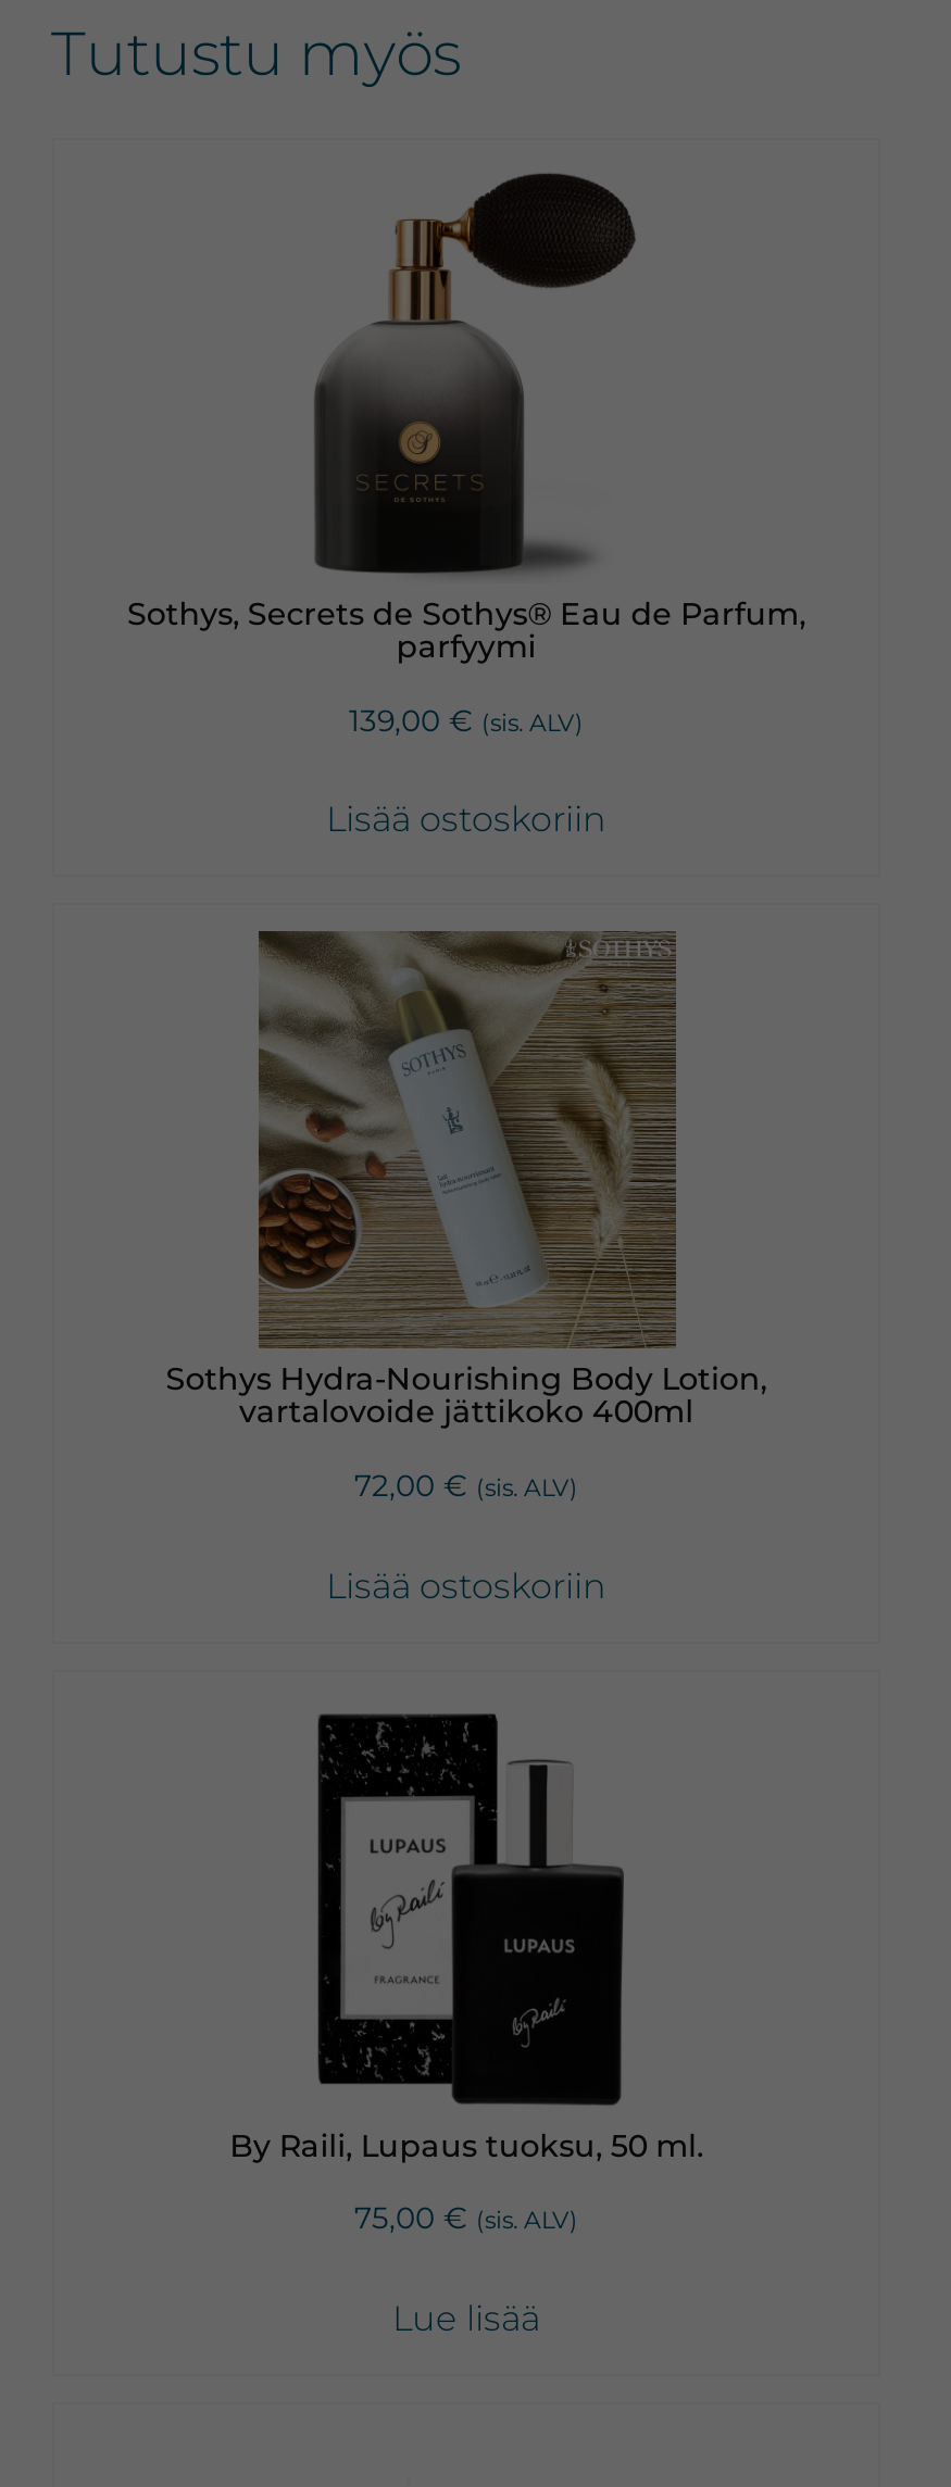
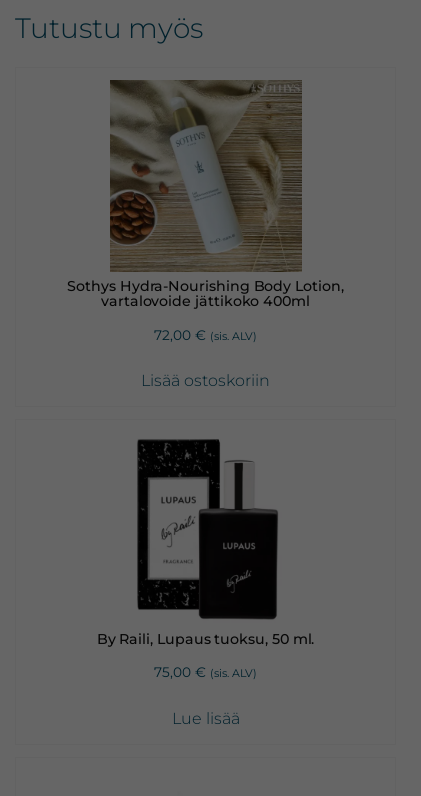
[127,171,805,841] [image] | Sothys, Secrets de Sothys® Eau de Parfum, | parfyymi | 139,00 € (sis. ALV) | Lisää ostoskoriin -> none

